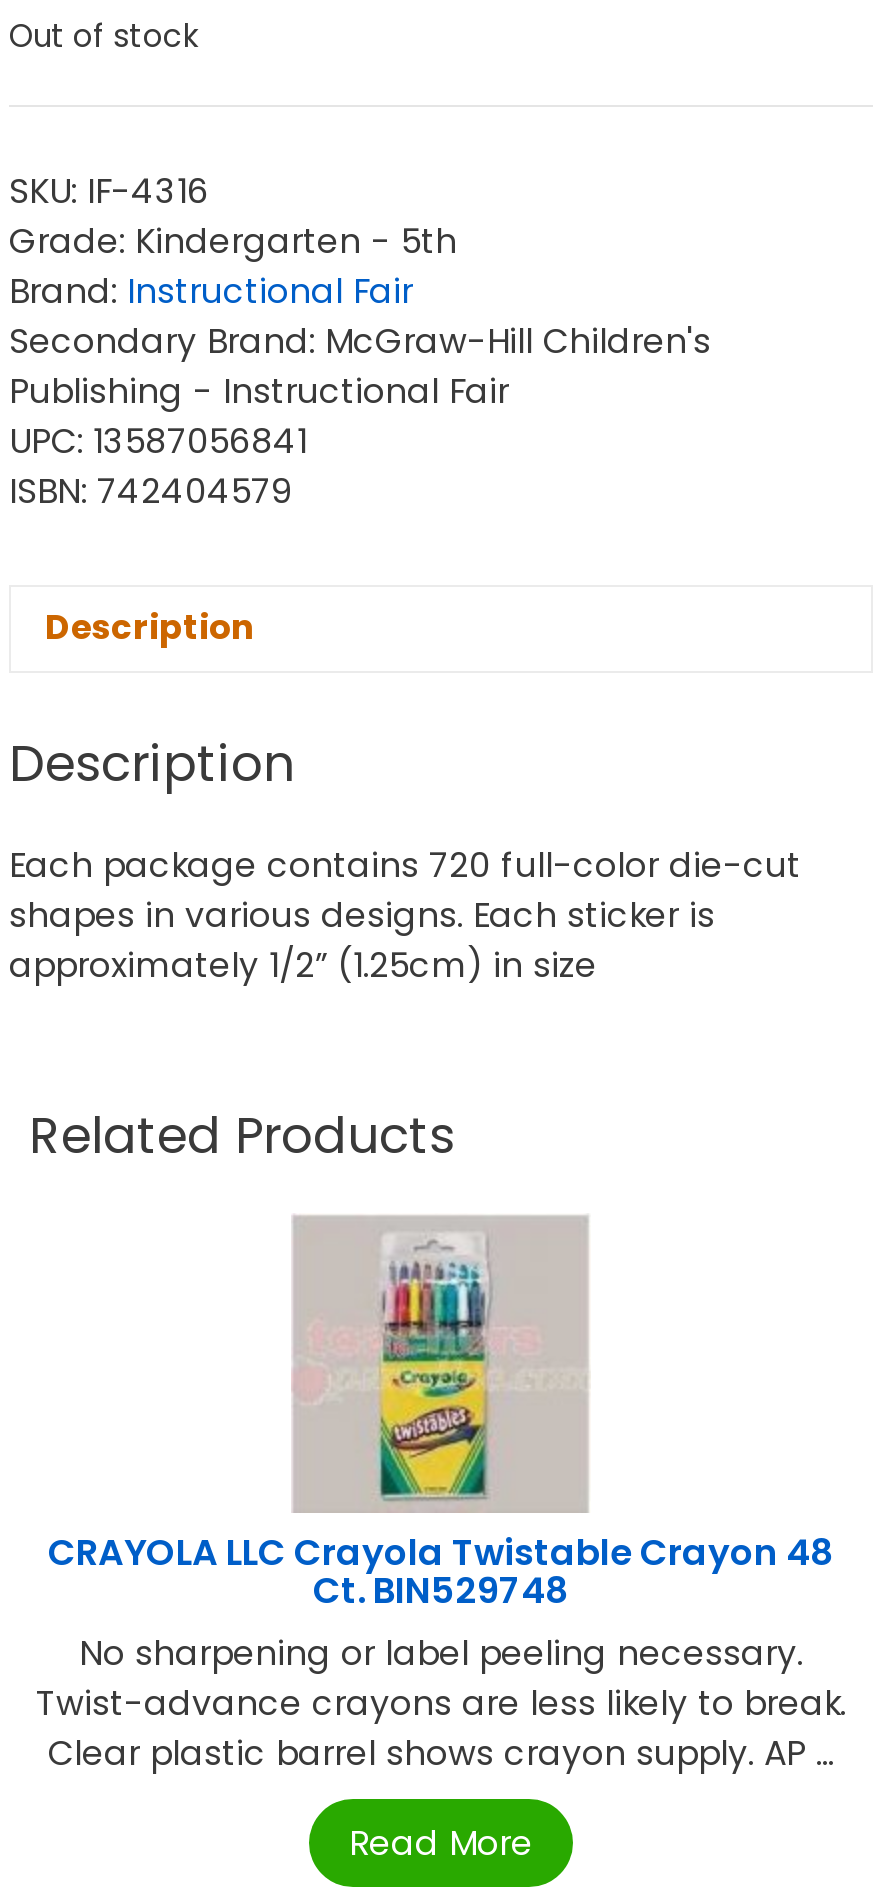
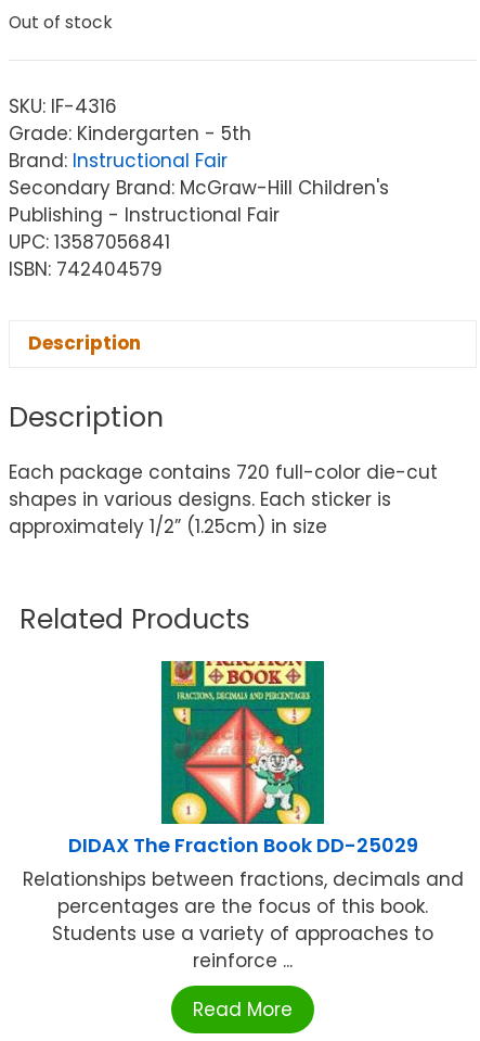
[36,1213,846,1778] [image] | CRAYOLA LLC Crayola Twistable Crayon 48 | Ct. BIN529748 | No sharpening or label peeling necessary. | Twist-advance crayons are less likely to break. | Clear plastic barrel shows crayon supply. AP ... -> [22,660,463,974] [image] | DIDAX The Fraction Book DD-25029 | Relationships between fractions, decimals and | percentages are the focus of this book. | Students use a variety of approaches to | reinforce ...

